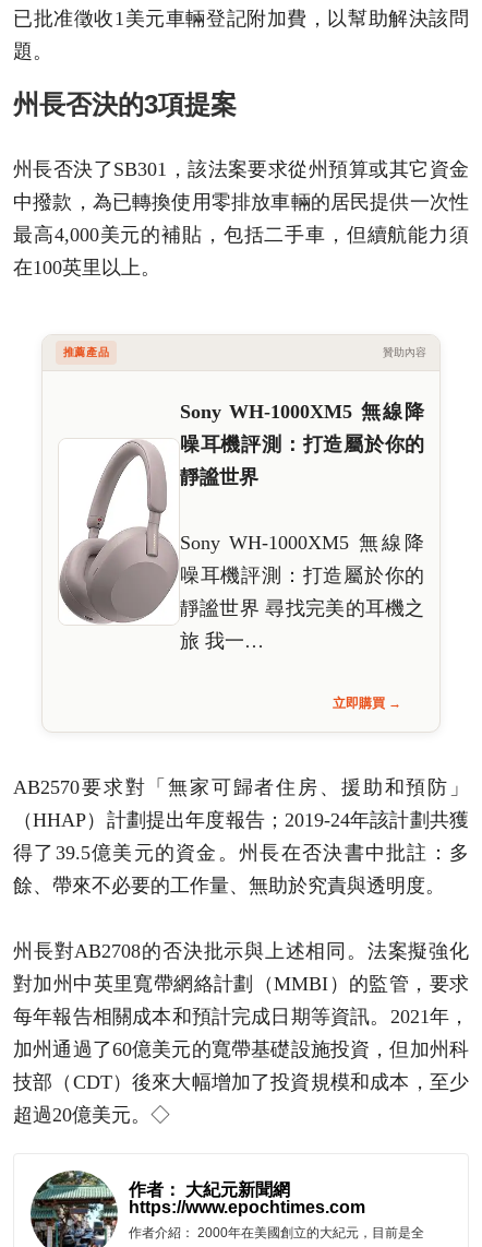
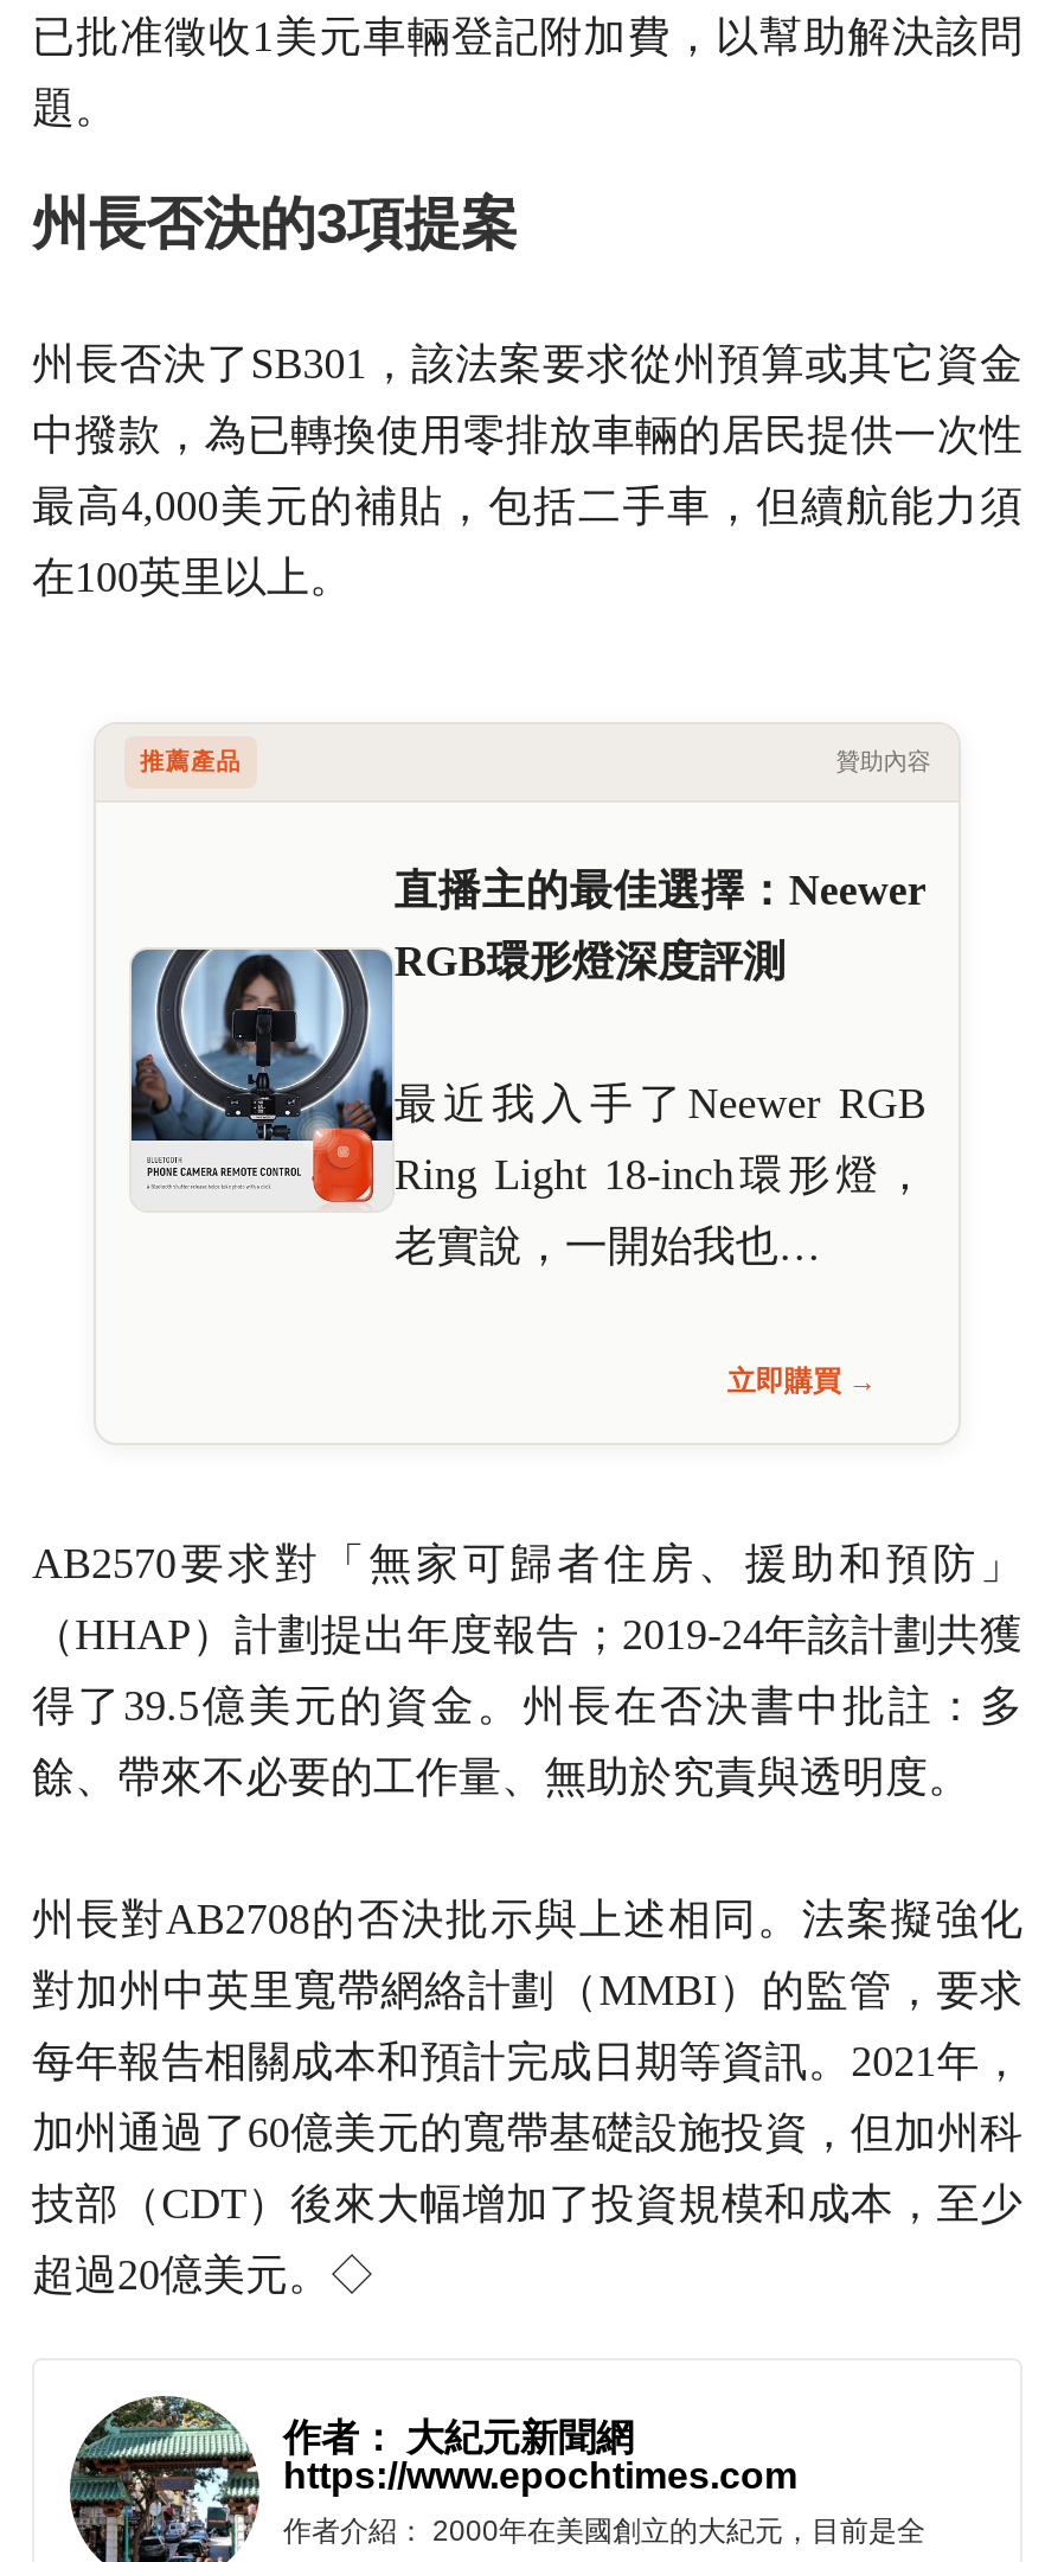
[59,401,425,652] [image] | Sony WH-1000XM5 無線降 | 噪耳機評測：打造屬於你的 | 靜謐世界 | Sony WH-1000XM5 無線降 | 噪耳機評測：打造屬於你的 | 靜謐世界 尋找完美的耳機之 | 旅 我一… -> [129,866,926,1270] [image] | 直播主的最佳選擇：Neewer | RGB環形燈深度評測 | 最近我入手了Neewer RGB | Ring Light 18-inch環形燈， | 老實說，一開始我也…

